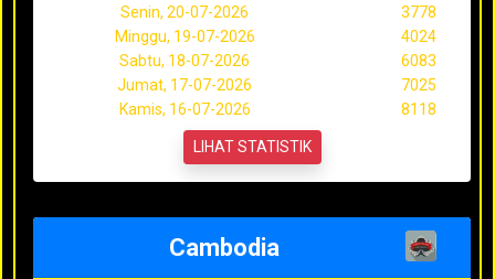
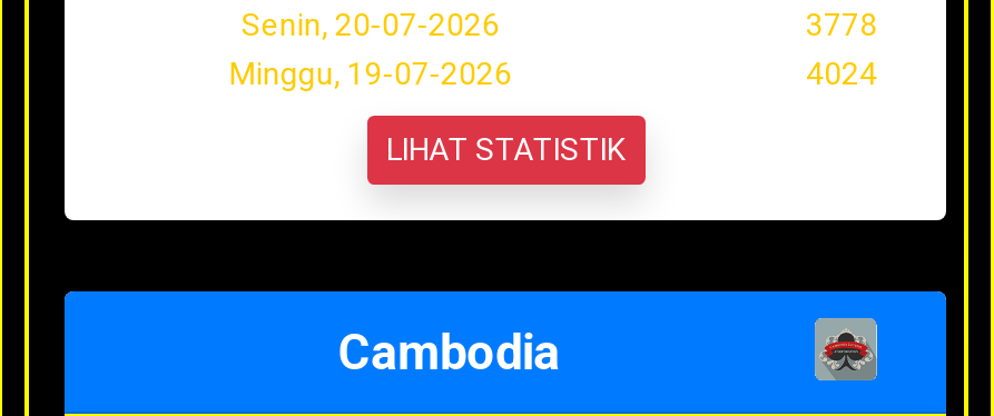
[117,52,436,118] Sabtu, 18-07-2026 | 6083 | Jumat, 17-07-2026 | 7025 | Kamis, 16-07-2026 | 8118 -> none

